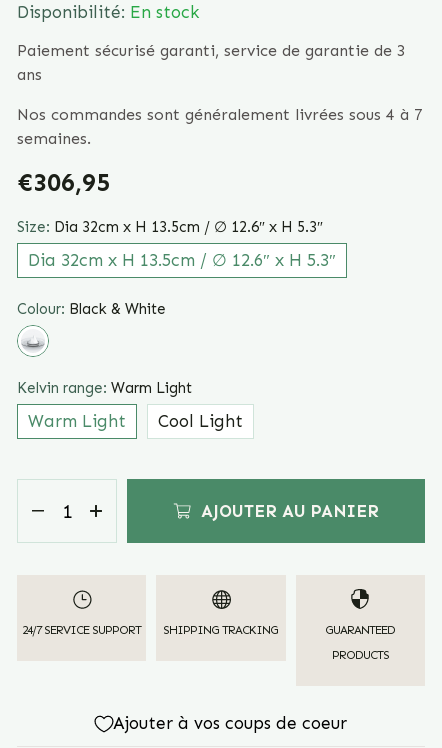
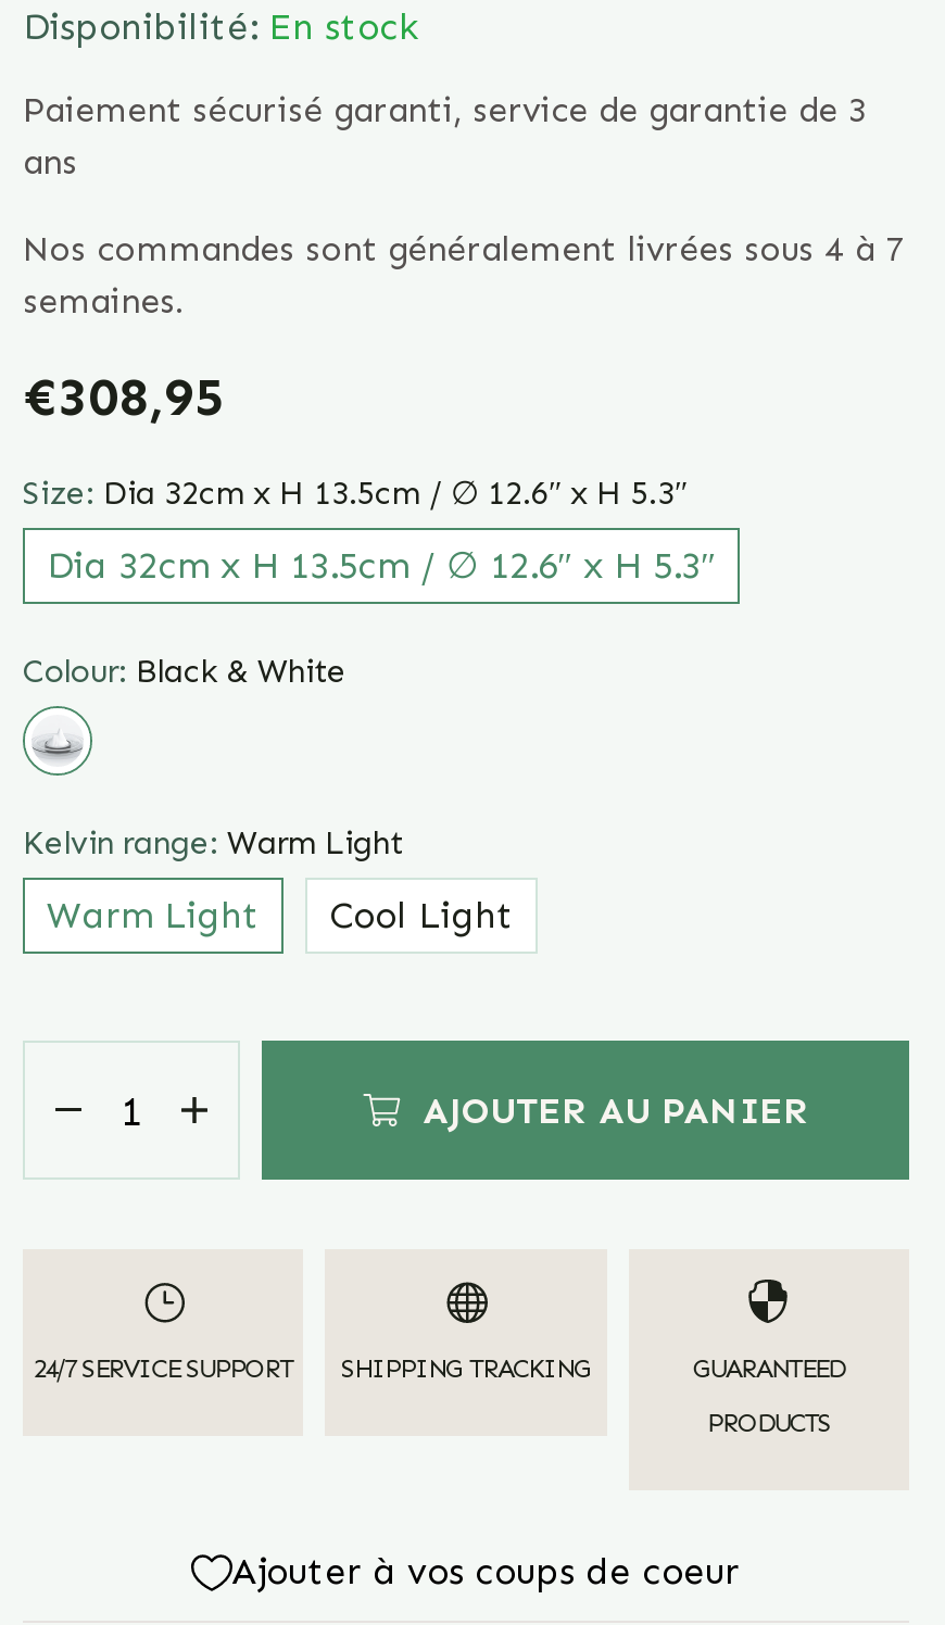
[17,168,110,198] €306,95 -> [23,365,225,430] €308,95

